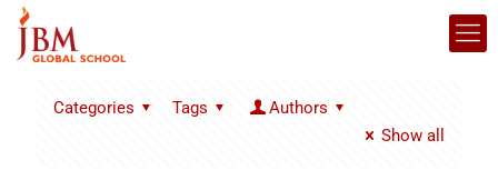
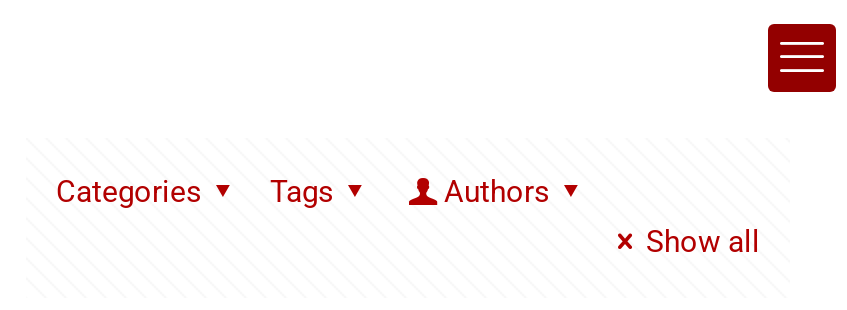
[17,7,126,63] [image] -> none

